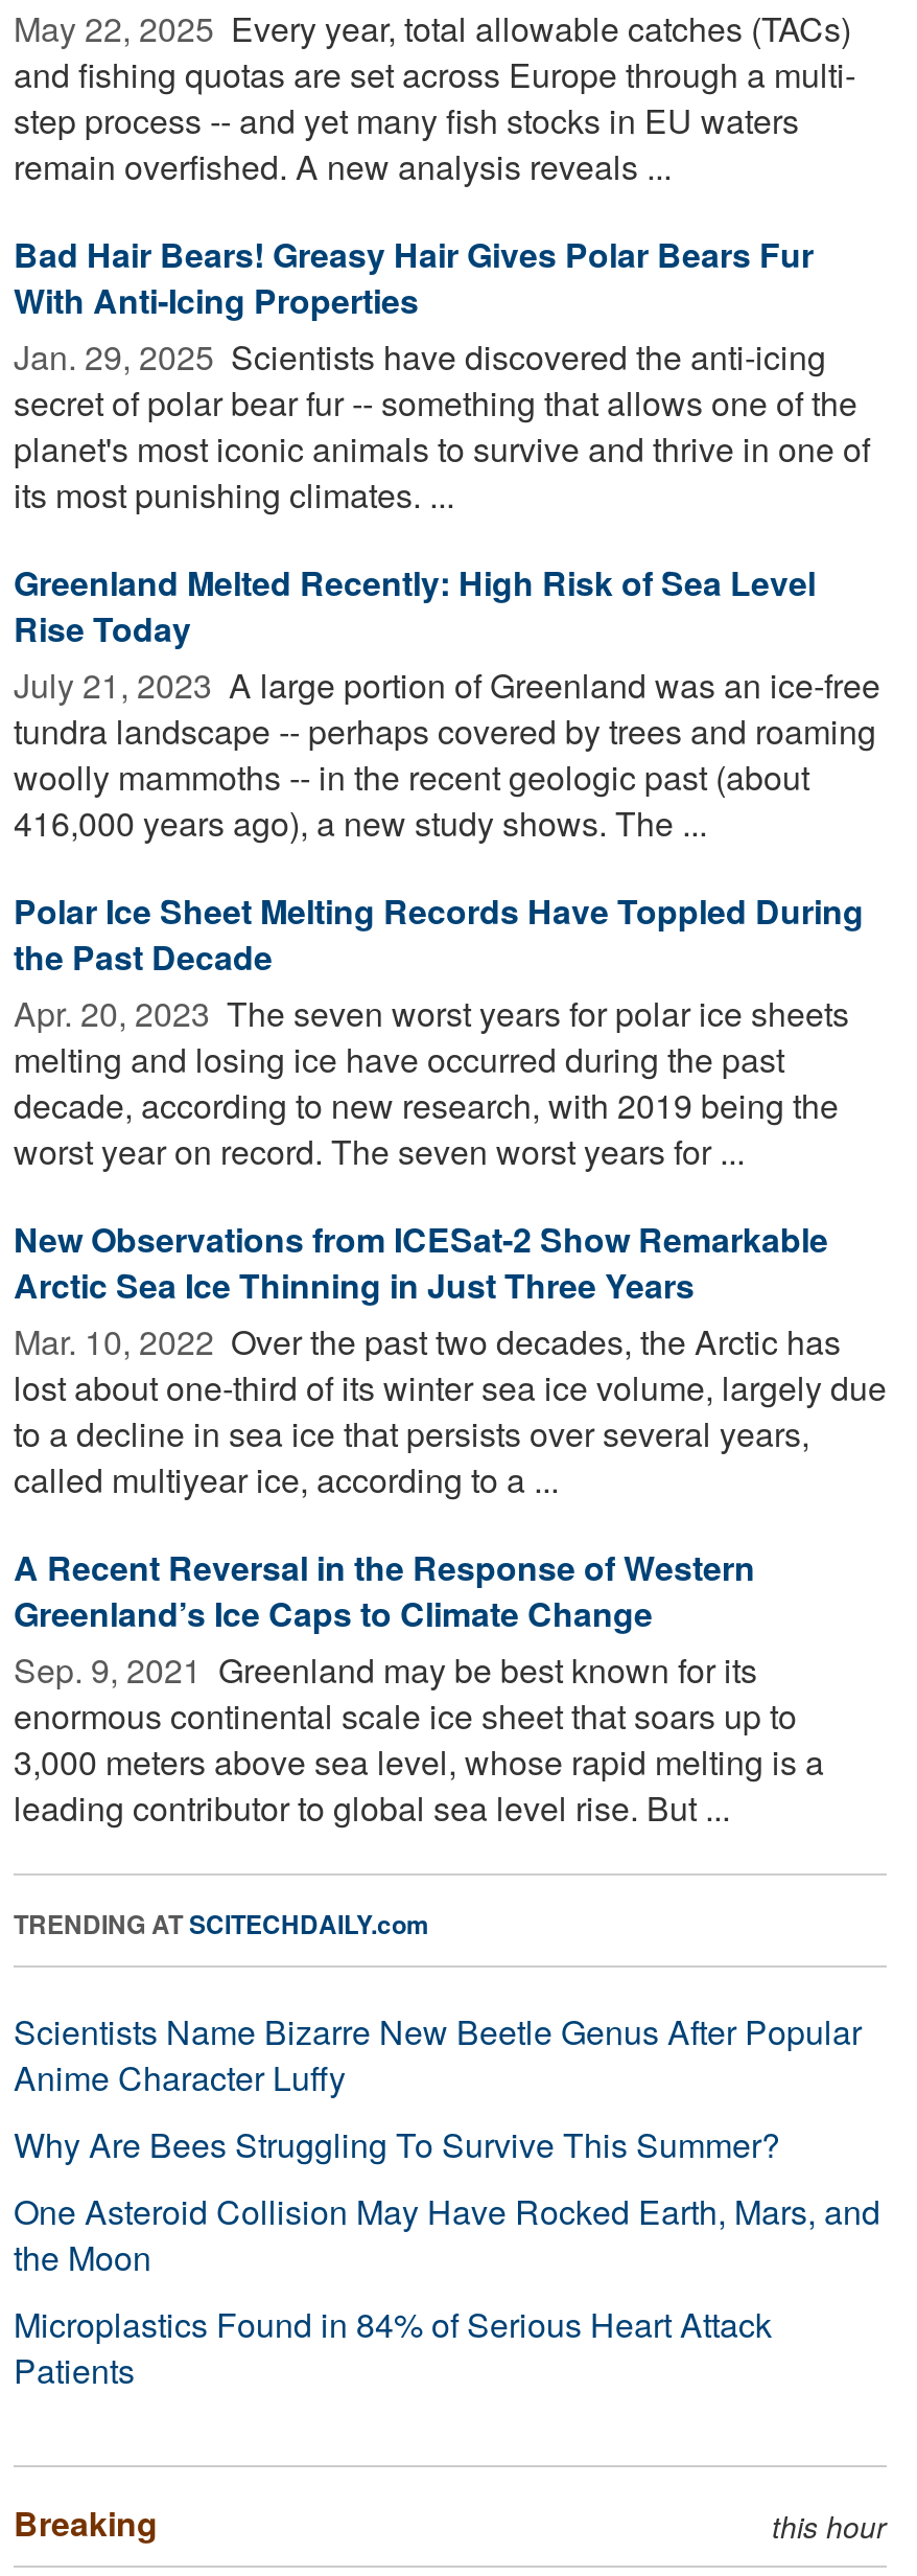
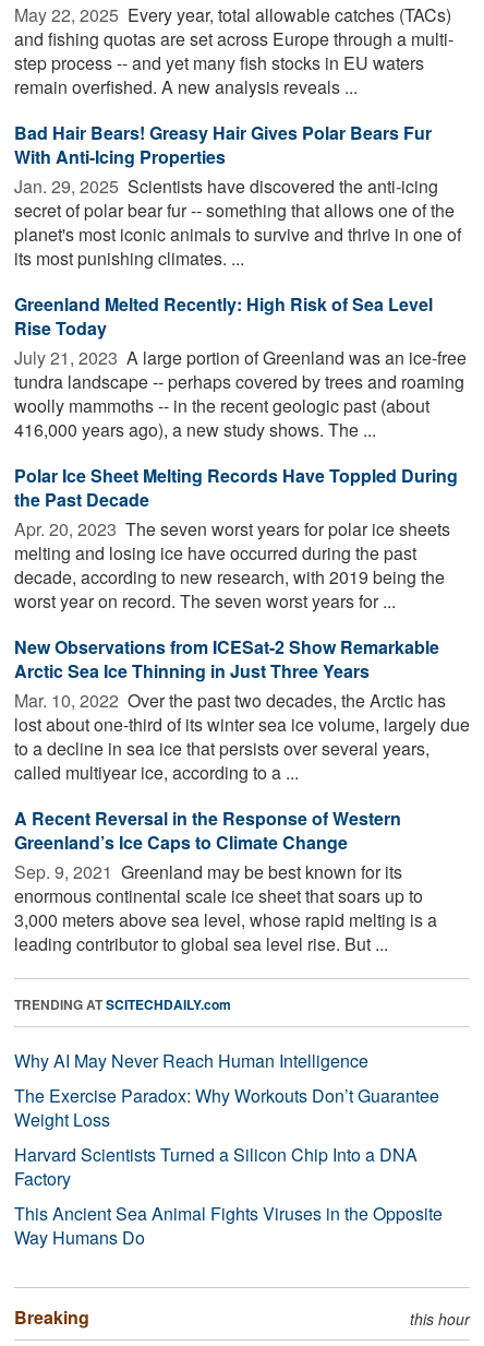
[14,2007,880,2394] Scientists Name Bizarre New Beetle Genus After Popular | Anime Character Luffy | Why Are Bees Struggling To Survive This Summer? | One Asteroid Collision May Have Rocked Earth, Mars, and | the Moon | Microplastics Found in 84% of Serious Heart Attack | Patients -> [14,1048,443,1250] Why AI May Never Reach Human Intelligence | The Exercise Paradox: Why Workouts Don’t Guarantee | Weight Loss | Harvard Scientists Turned a Silicon Chip Into a DNA | Factory | This Ancient Sea Animal Fights Viruses in the Opposite | Way Humans Do

